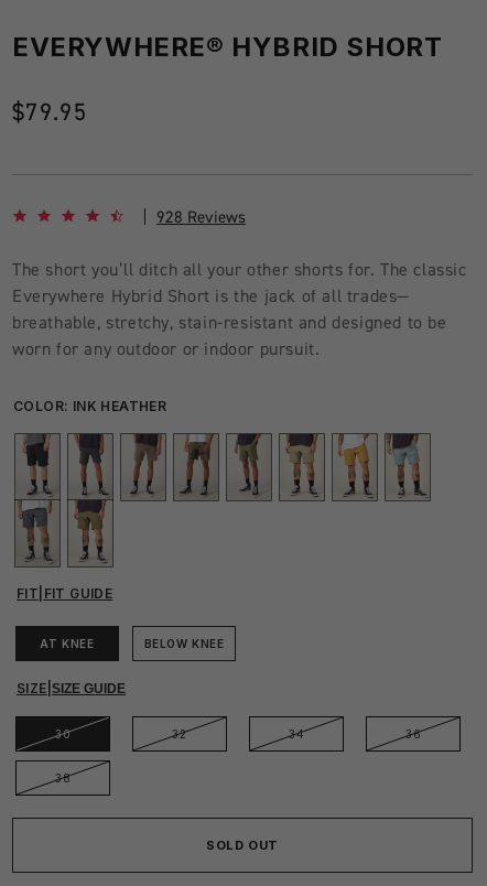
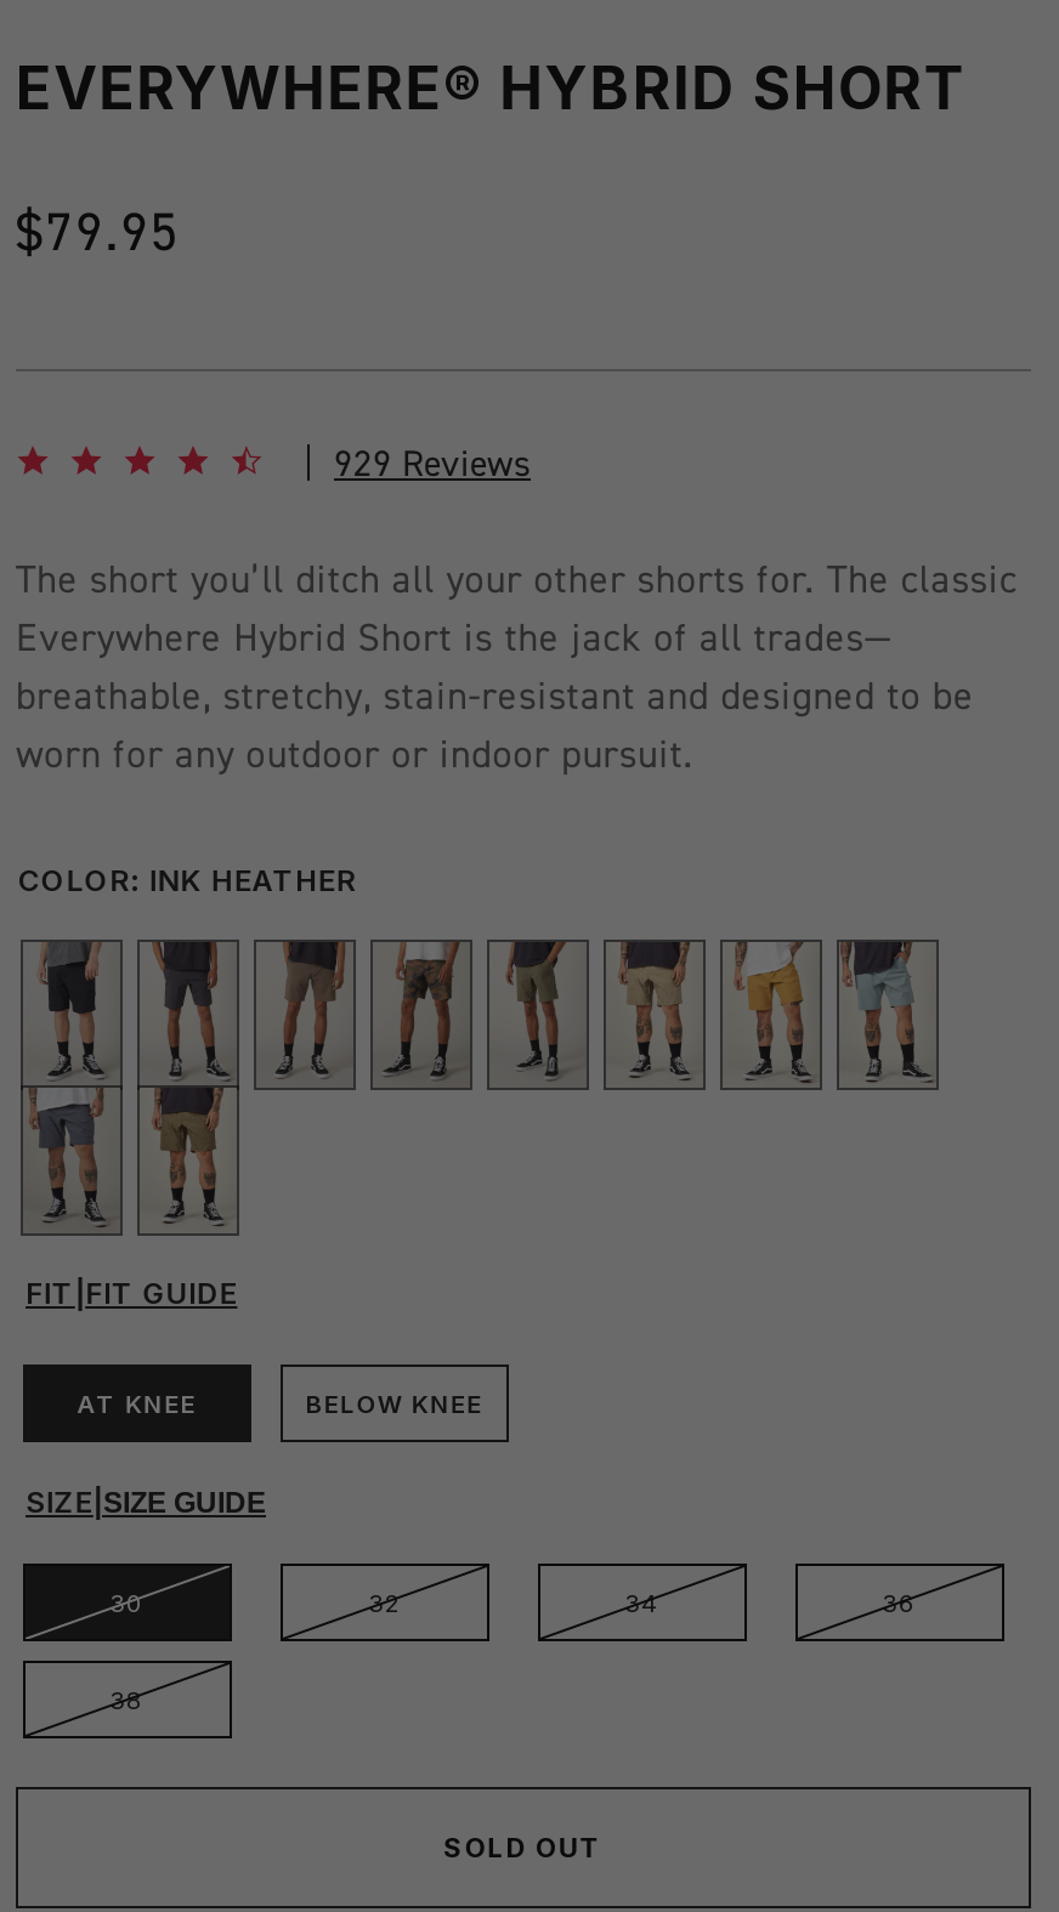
[156,209,246,226] 928 Reviews -> [334,447,531,483] 929 Reviews

